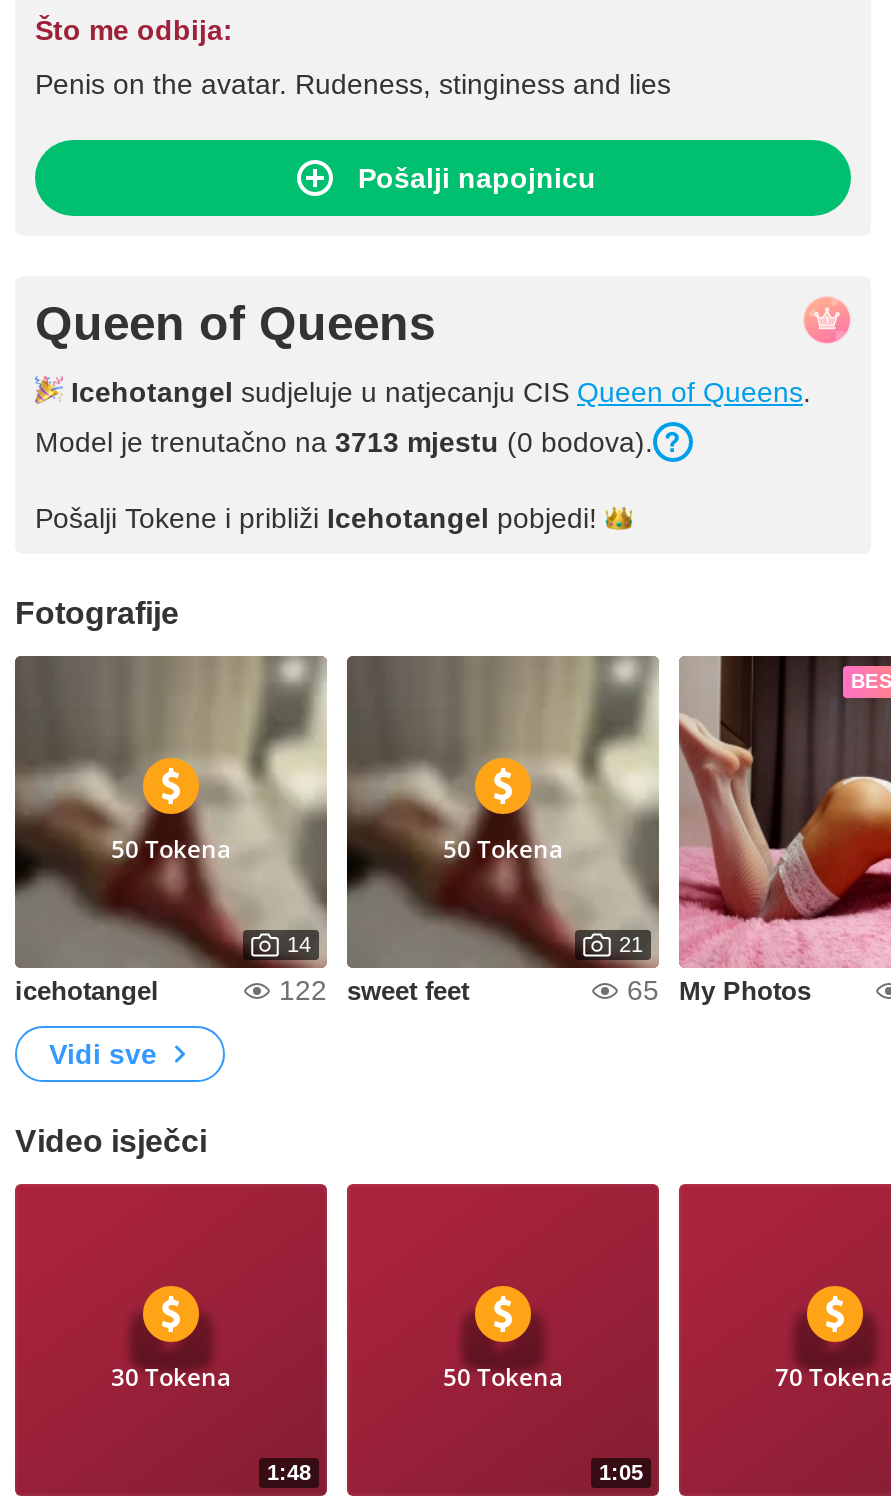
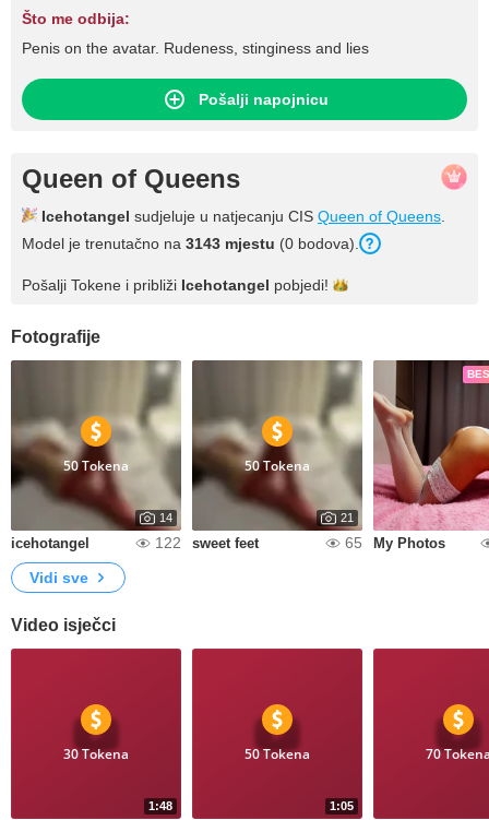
[35,426,653,458] Model je trenutačno na 3713 mjestu (0 bodova). -> [22,235,359,252] Model je trenutačno na 3143 mjestu (0 bodova).

